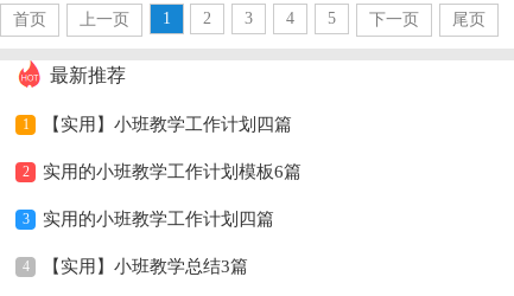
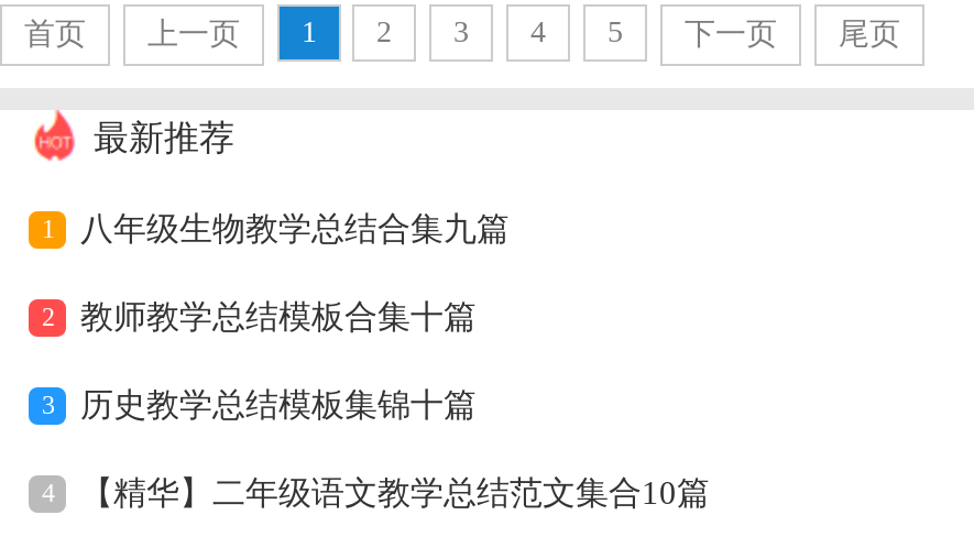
[43,115,292,134] 【实用】小班教学工作计划四篇 -> [80,211,509,246] 八年级生物教学总结合集九篇
[43,162,302,181] 实用的小班教学工作计划模板6篇 -> [80,299,476,335] 教师教学总结模板合集十篇
[43,210,275,229] 实用的小班教学工作计划四篇 -> [80,387,476,423] 历史教学总结模板集锦十篇
[43,257,249,276] 【实用】小班教学总结3篇 -> [80,475,710,511] 【精华】二年级语文教学总结范文集合10篇

